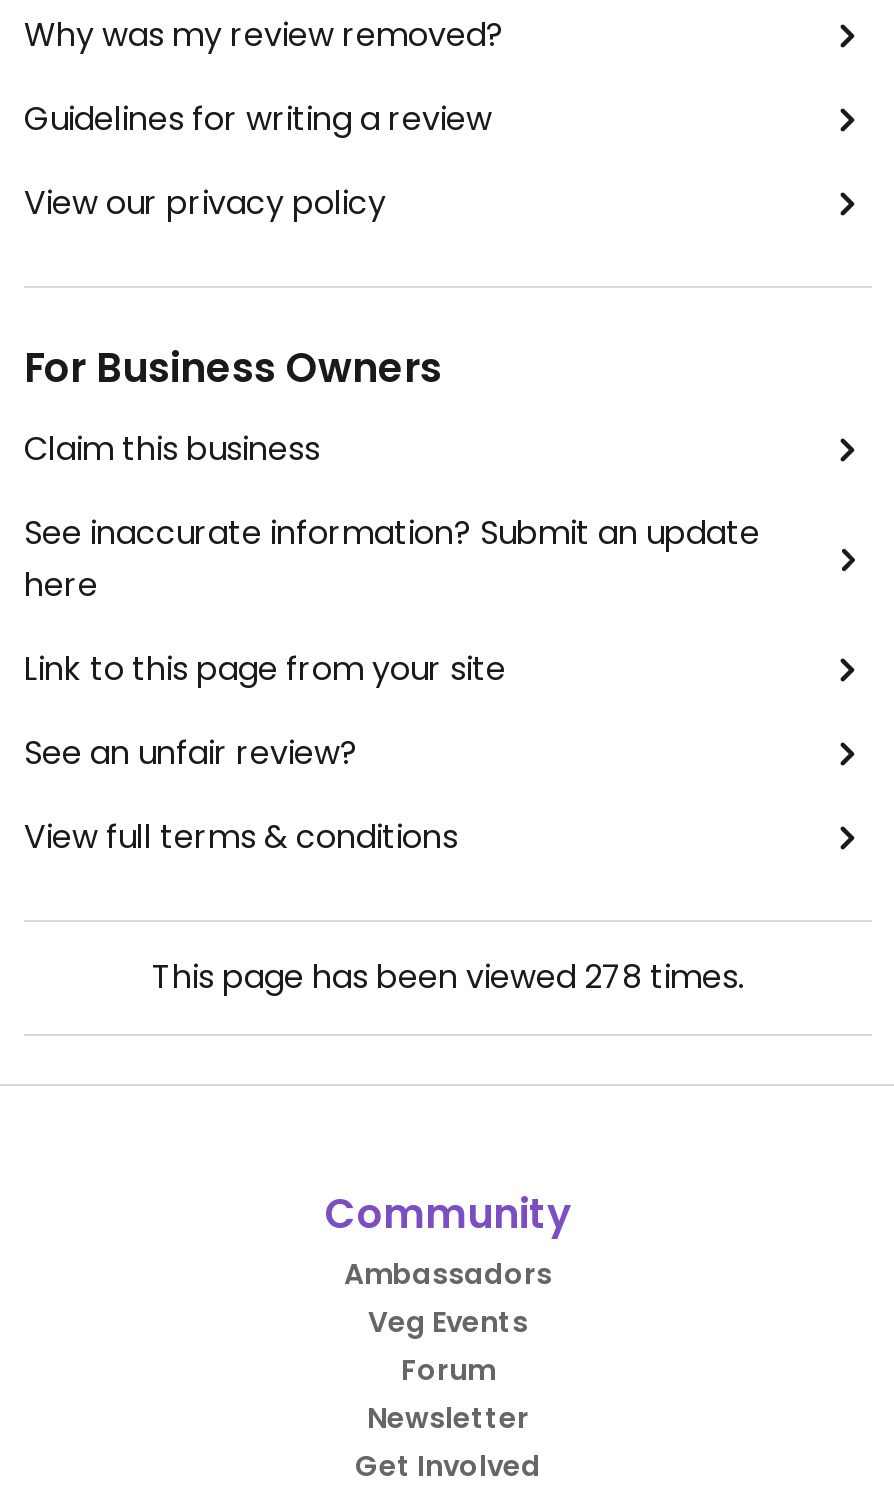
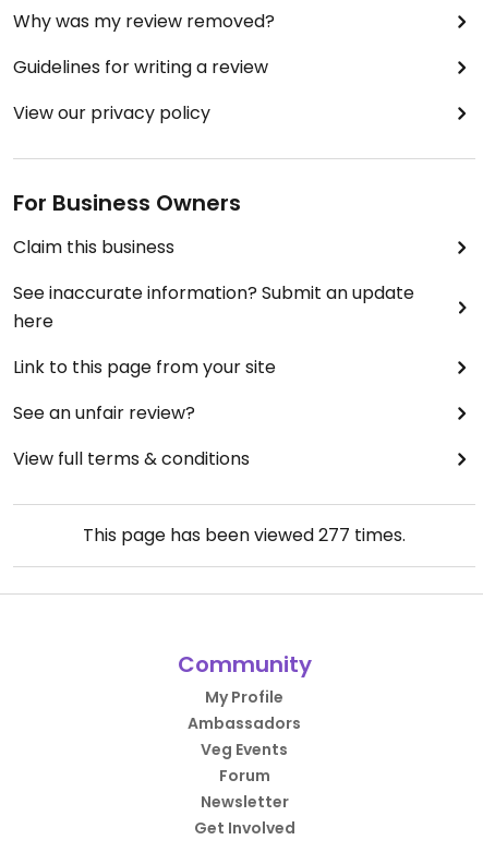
[152,954,744,1000] This page has been viewed 278 times. -> [83,523,406,548] This page has been viewed 277 times.
none -> [205,686,283,708] My Profile

